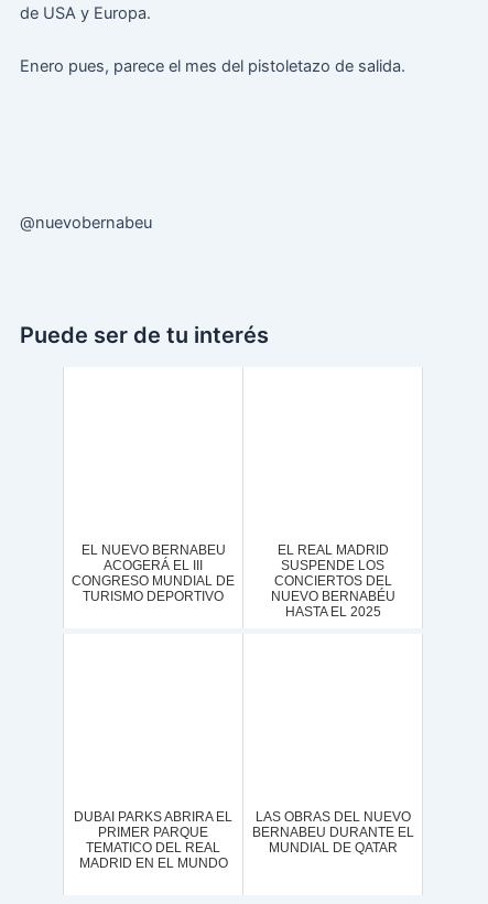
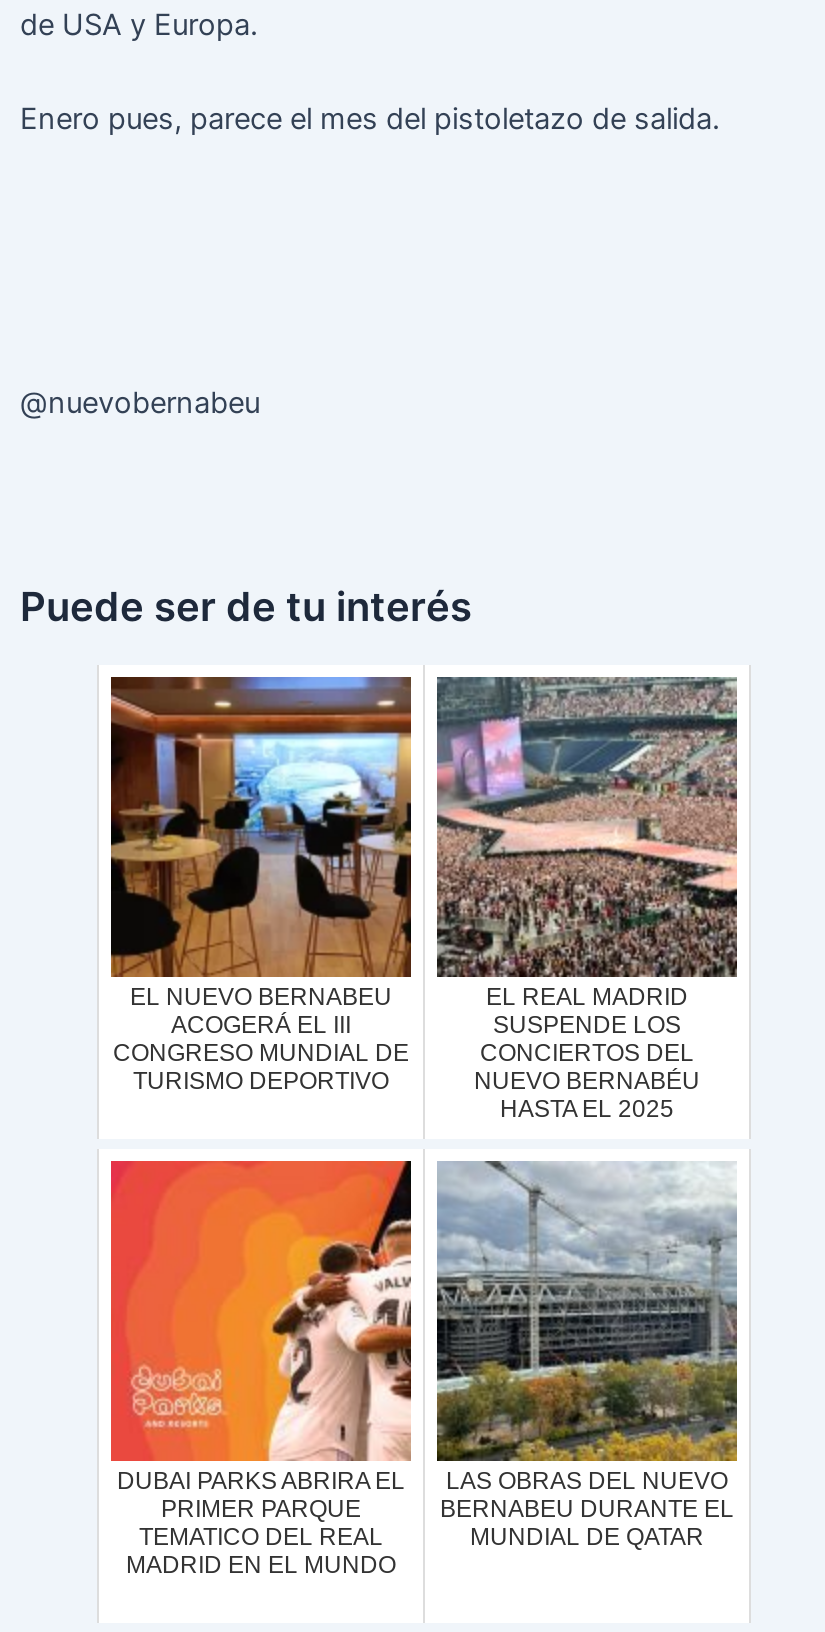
none -> [109,674,413,980] [image]
none -> [435,674,739,980] [image]
none -> [109,1158,413,1462] [image]
none -> [435,1158,739,1464] [image]

